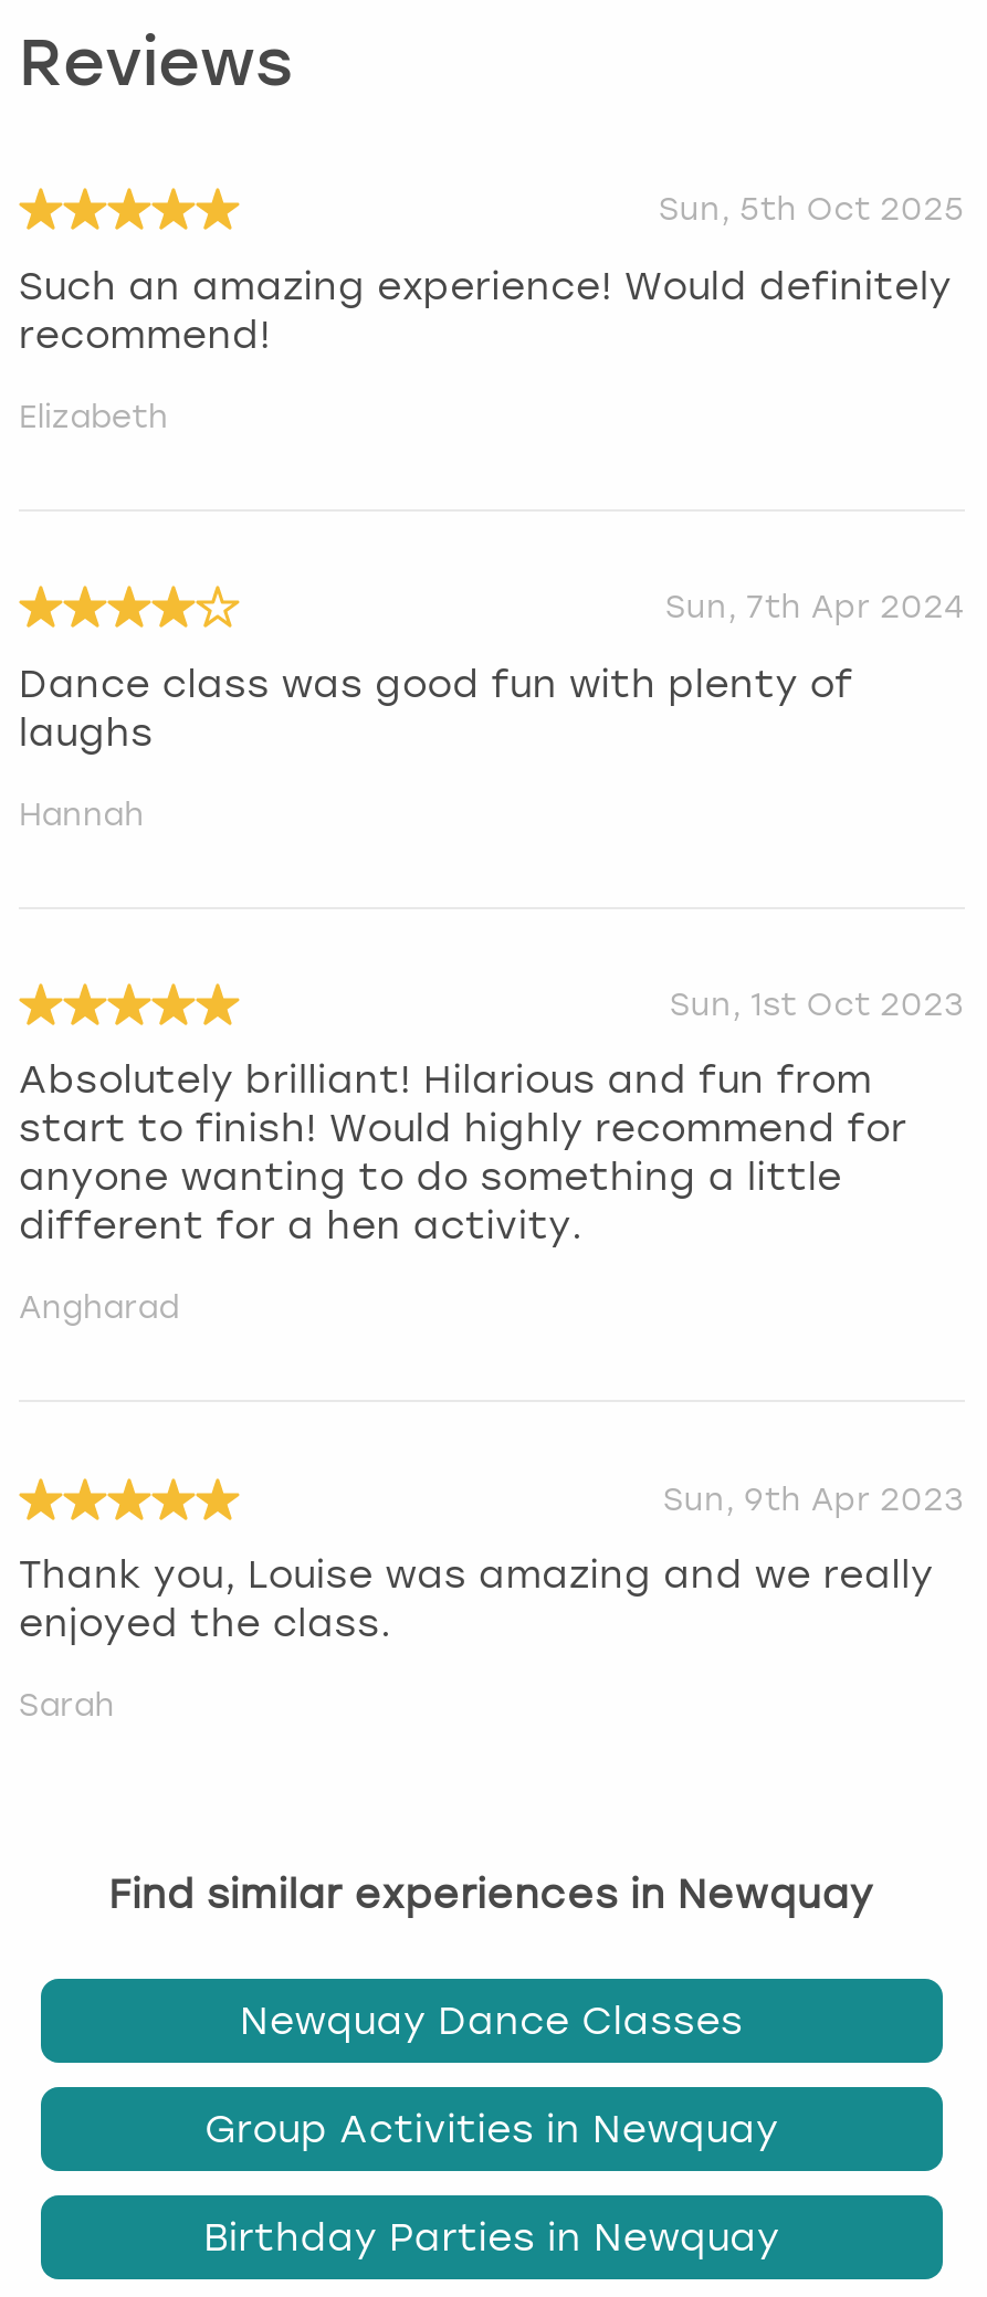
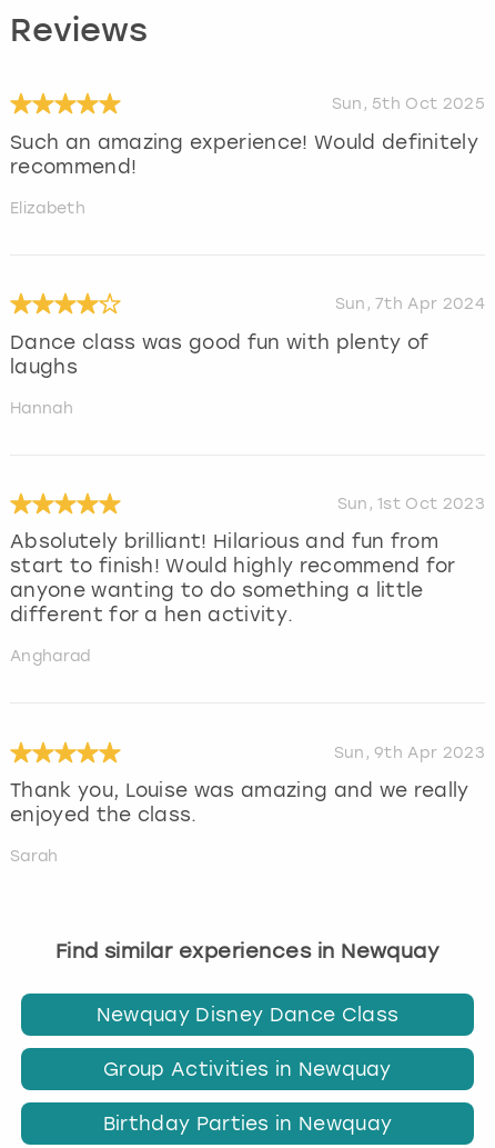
[240,1998,744,2043] Newquay Dance Classes -> [96,1003,399,1026] Newquay Disney Dance Class

